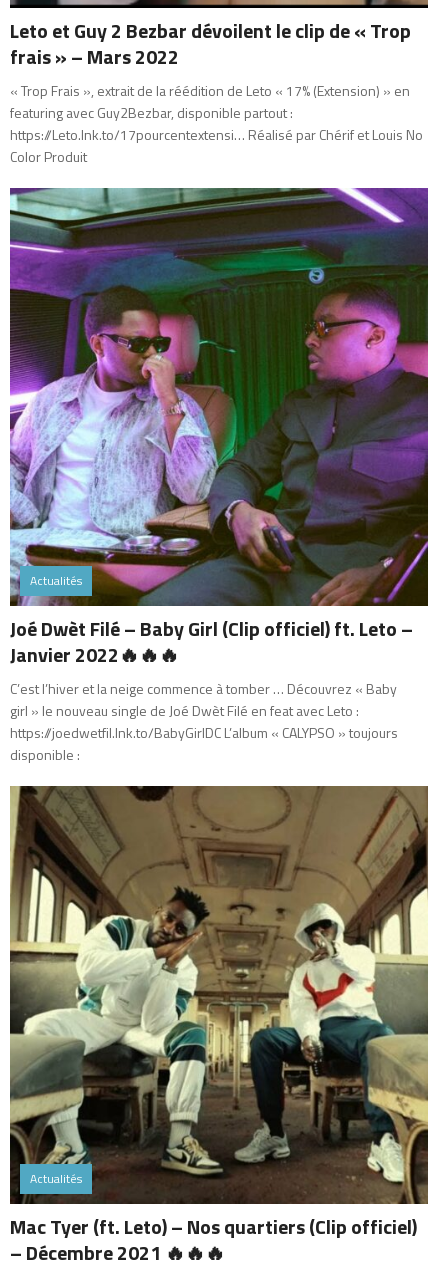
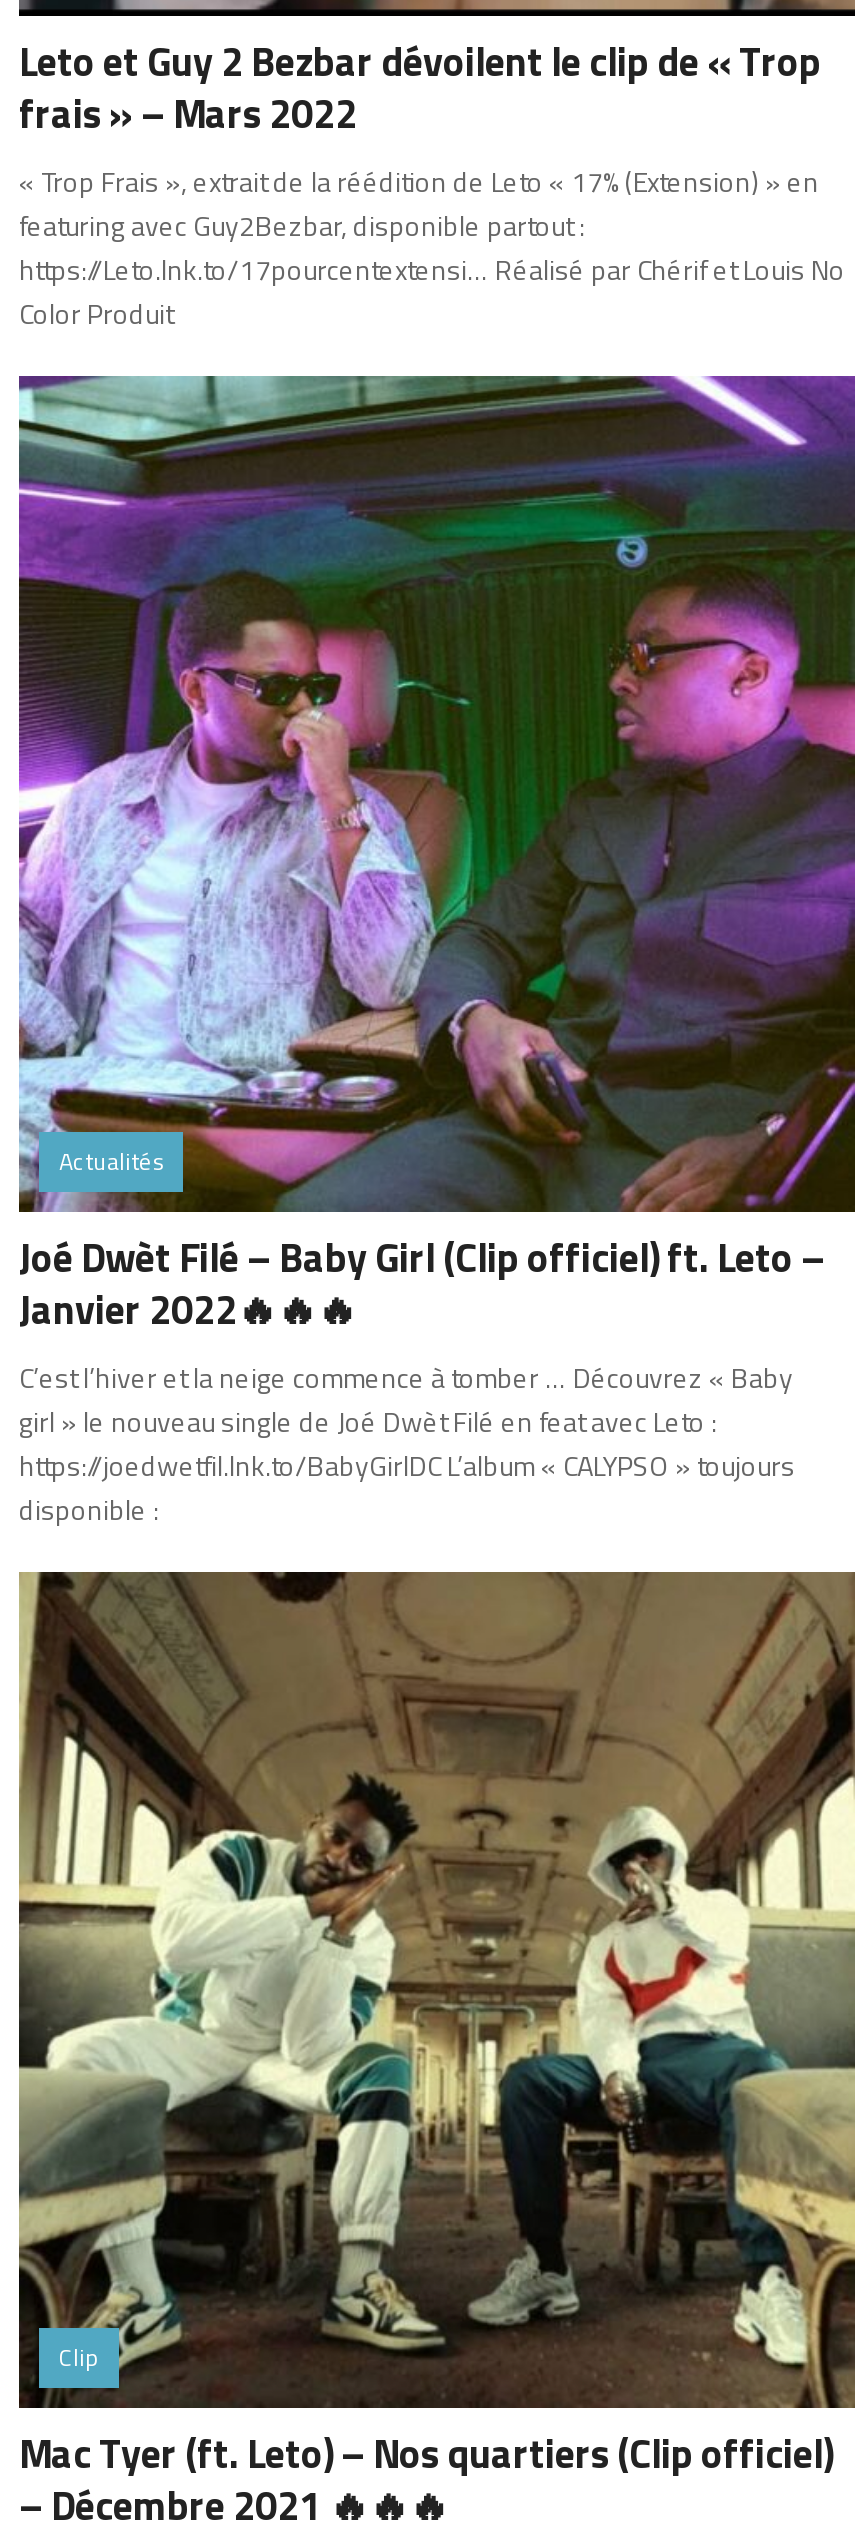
[30,1169,82,1188] Actualités -> [59,2338,99,2376] Clip

